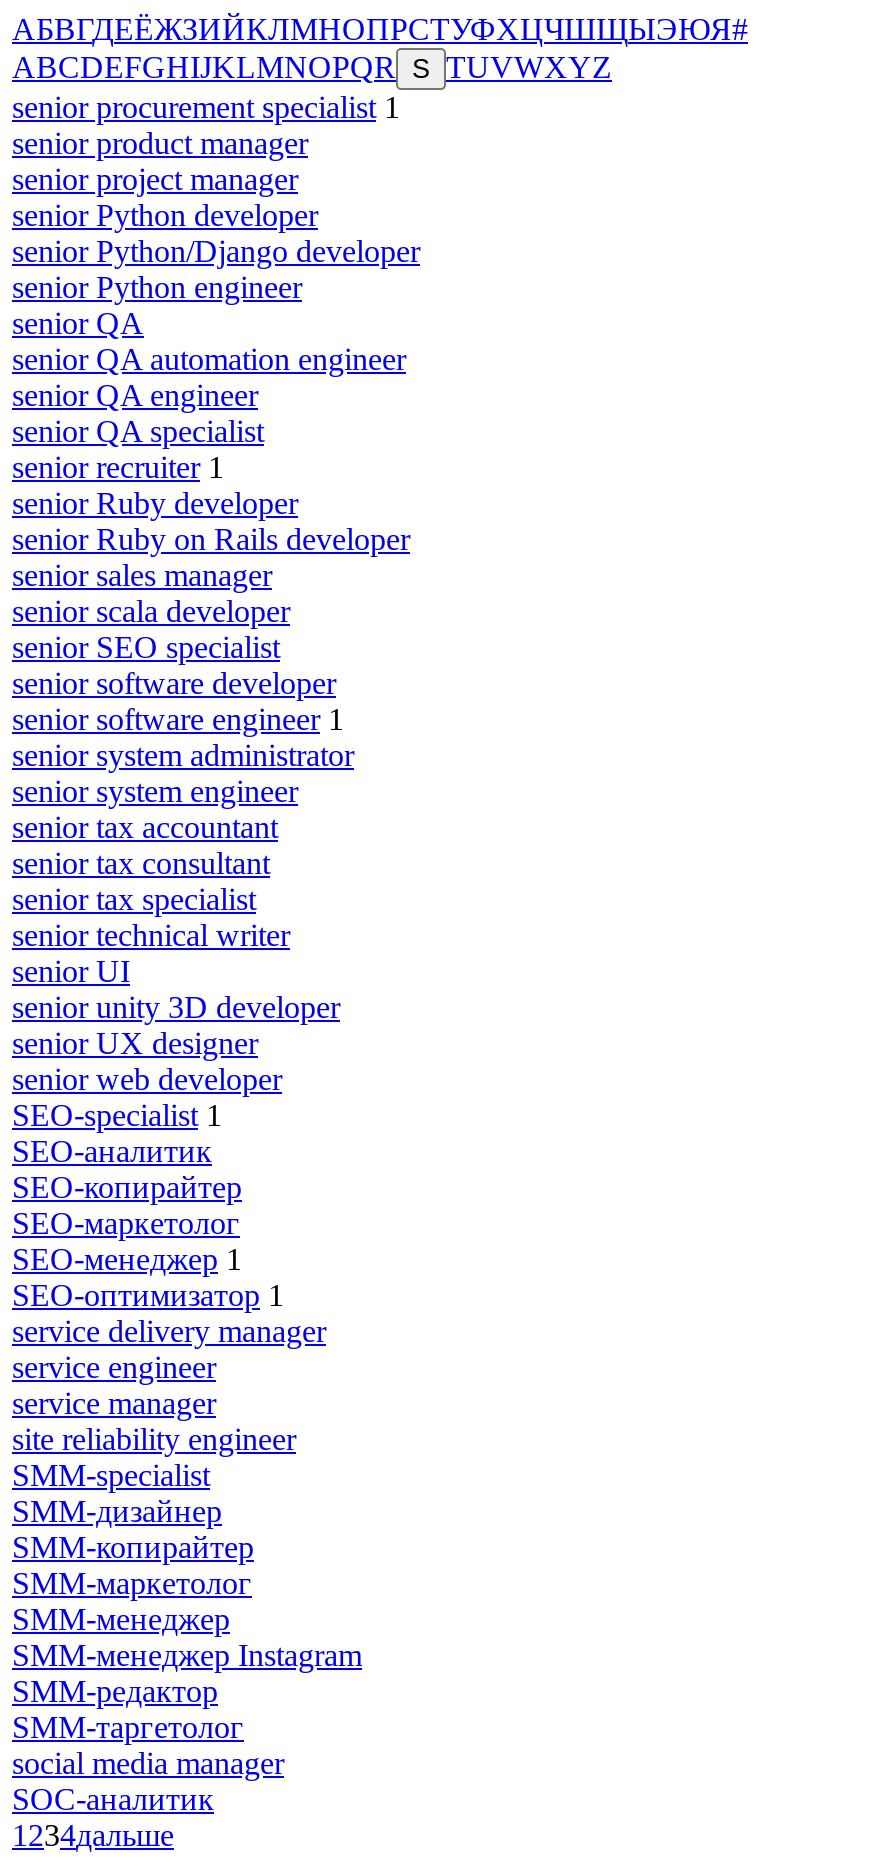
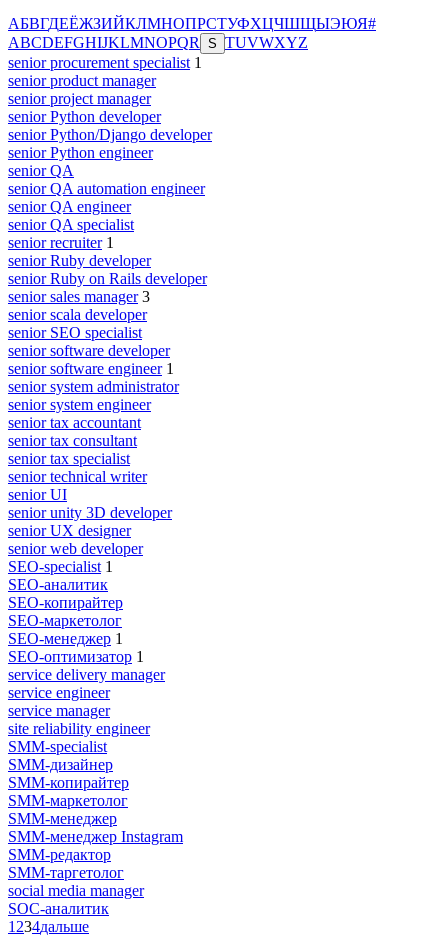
[12,558,272,592] senior sales manager -> [8,288,150,305] senior sales manager 3

